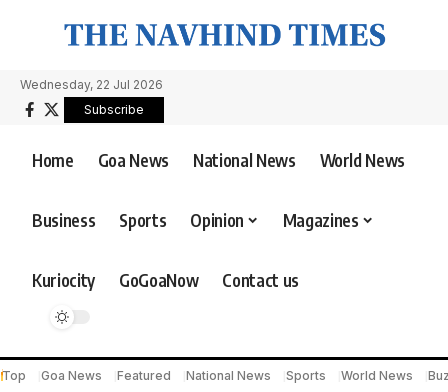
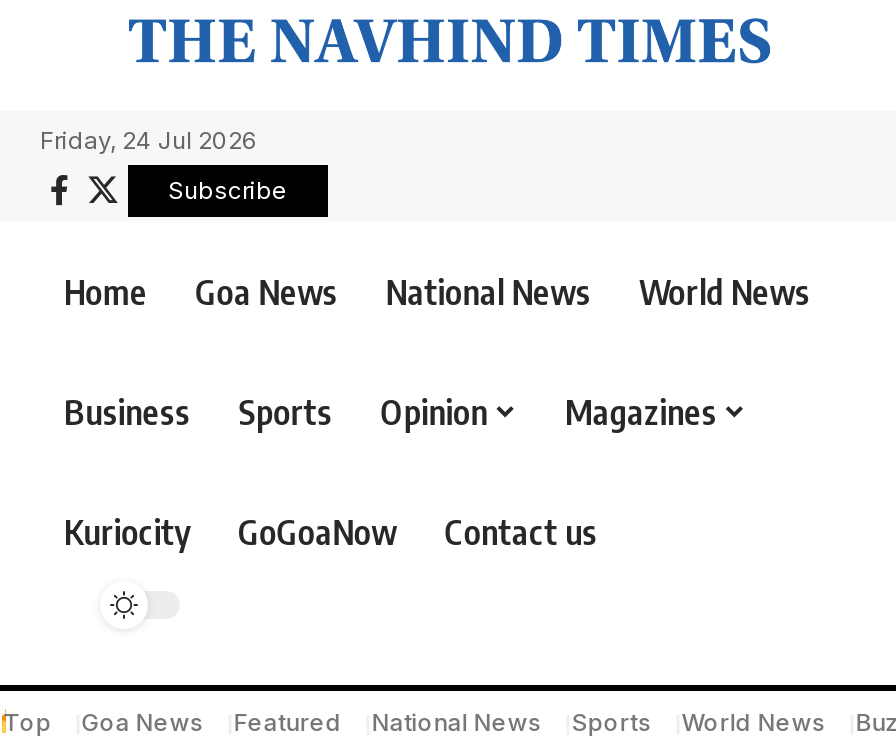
[20,77,163,92] Wednesday, 22 Jul 2026 -> [40,125,258,155] Friday, 24 Jul 2026

